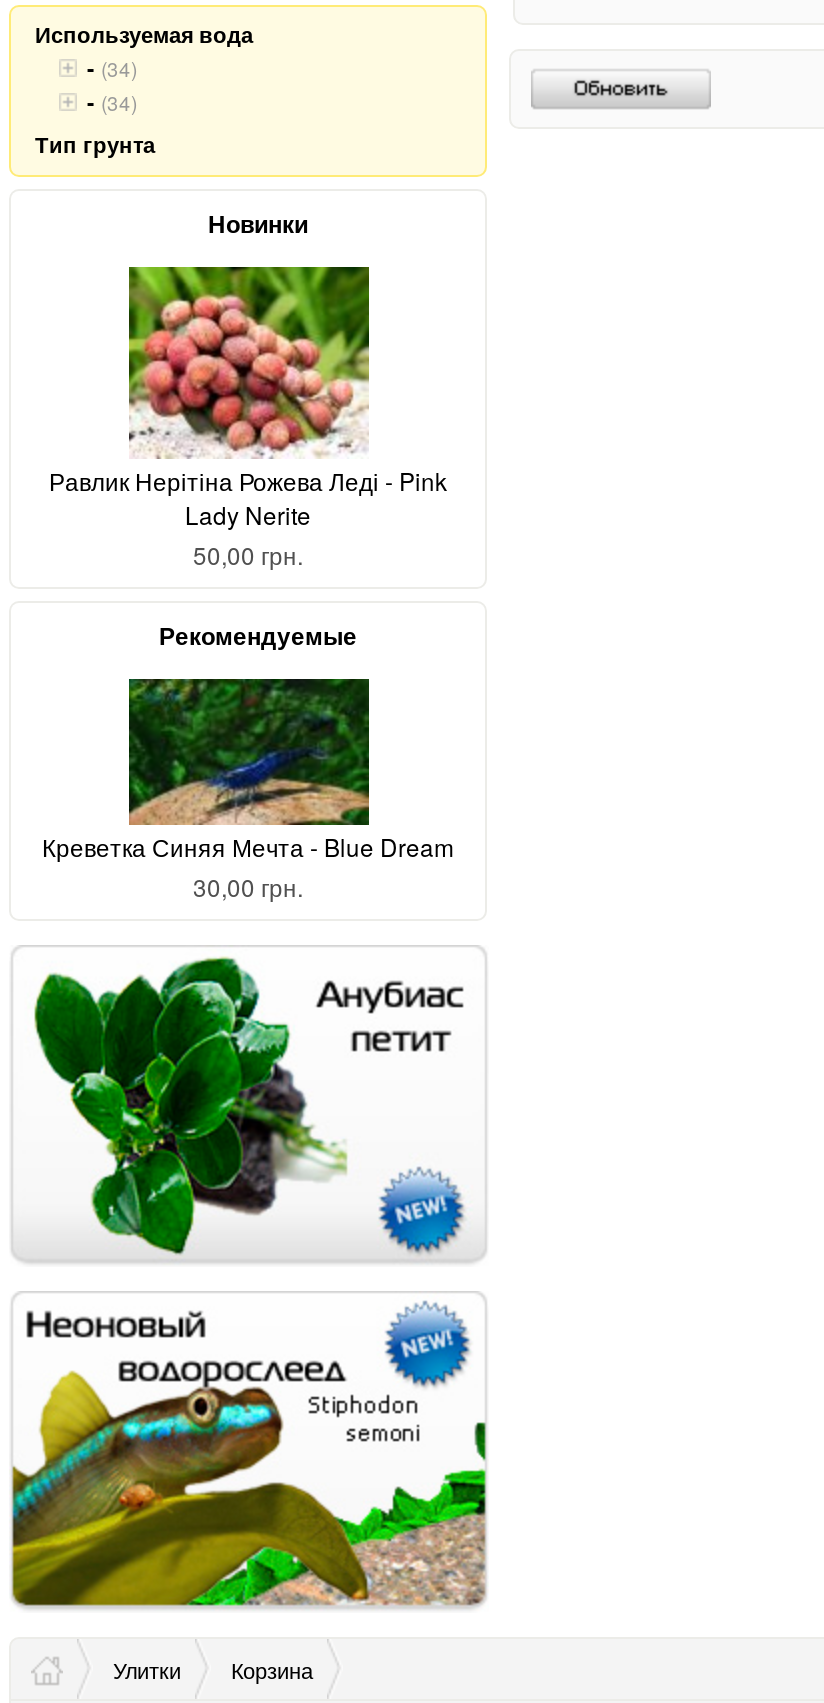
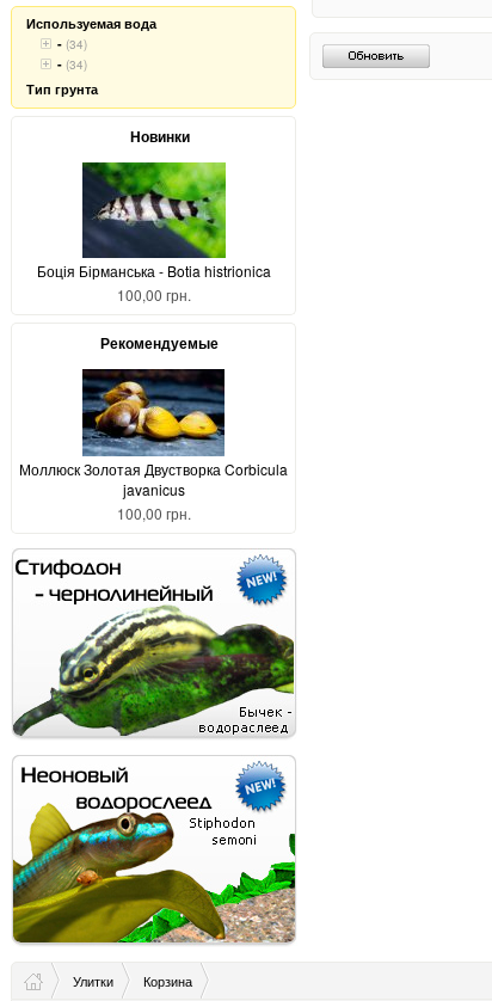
[49,265,447,570] [image] | Равлик Нерітіна Рожева Леді - Pink | Lady Nerite | 50,00 грн. -> [36,161,270,304] [image] | Боція Бірманська - Botia histrionica | 100,00 грн.
moved [159,617,357,653] -> [100,332,219,353]: Рекомендуемые
[42,677,454,902] [image] | Креветка Синяя Мечта - Blue Dream | 30,00 грн. -> [19,368,288,523] [image] | Моллюск Золотая Двустворка Corbicula | javanicus | 100,00 грн.
[33,955,483,1259] [image] -> [12,555,295,737] [image]

